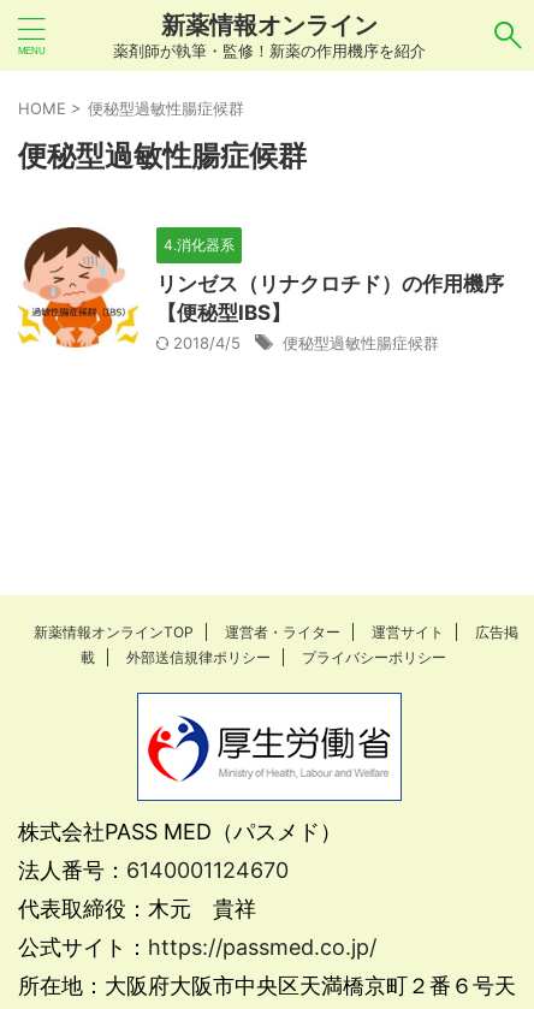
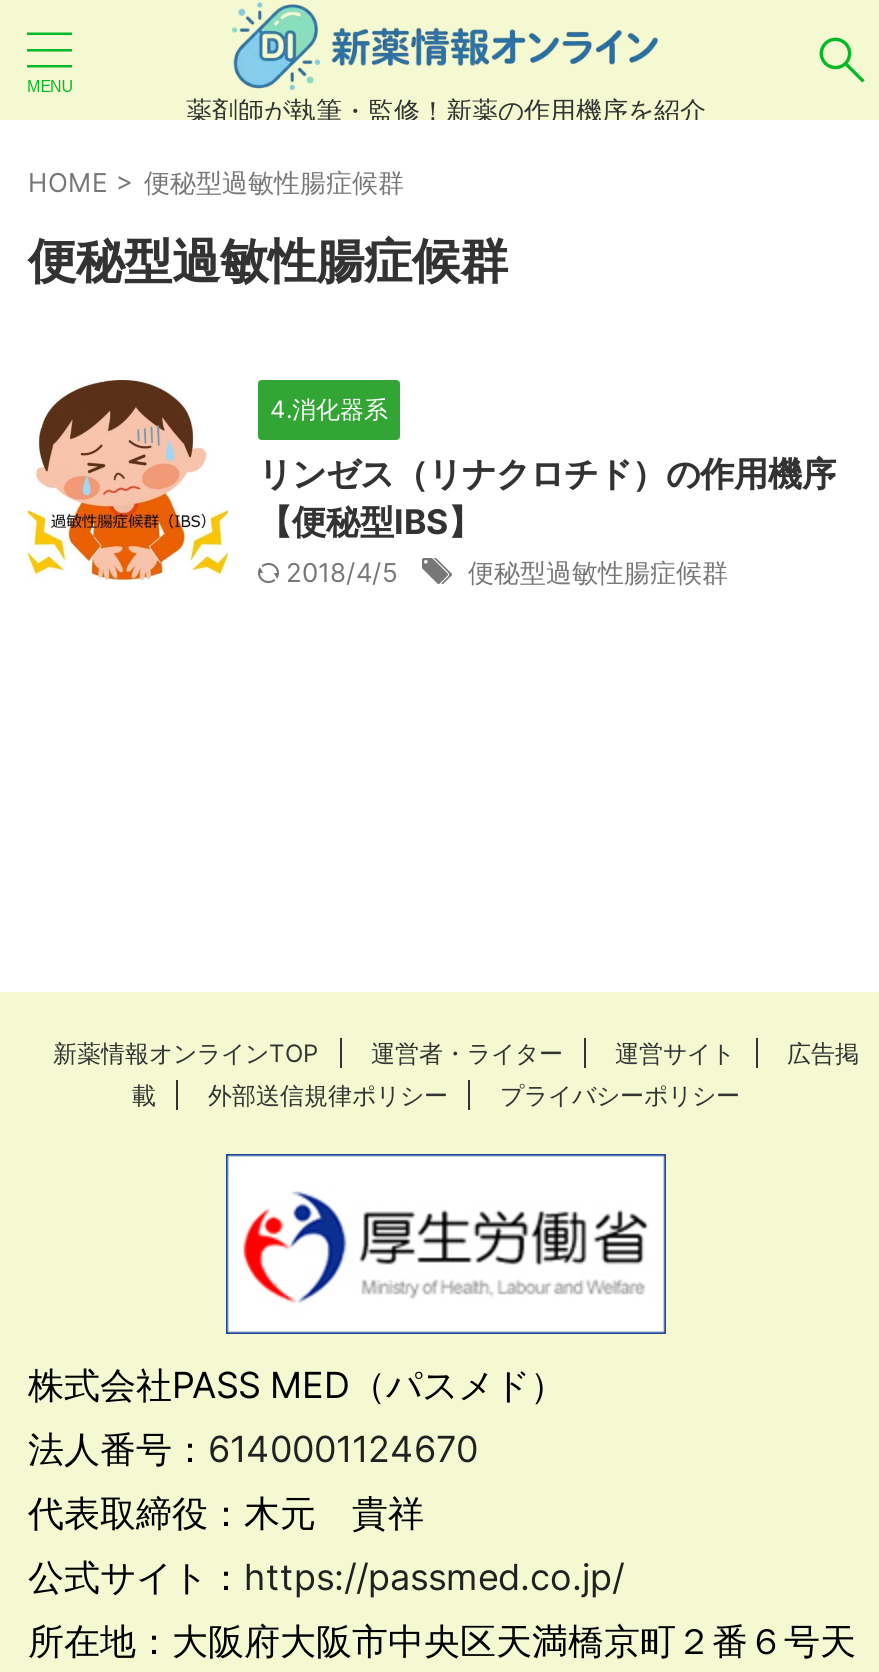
[161,11,378,40] 新薬情報オンライン -> none

